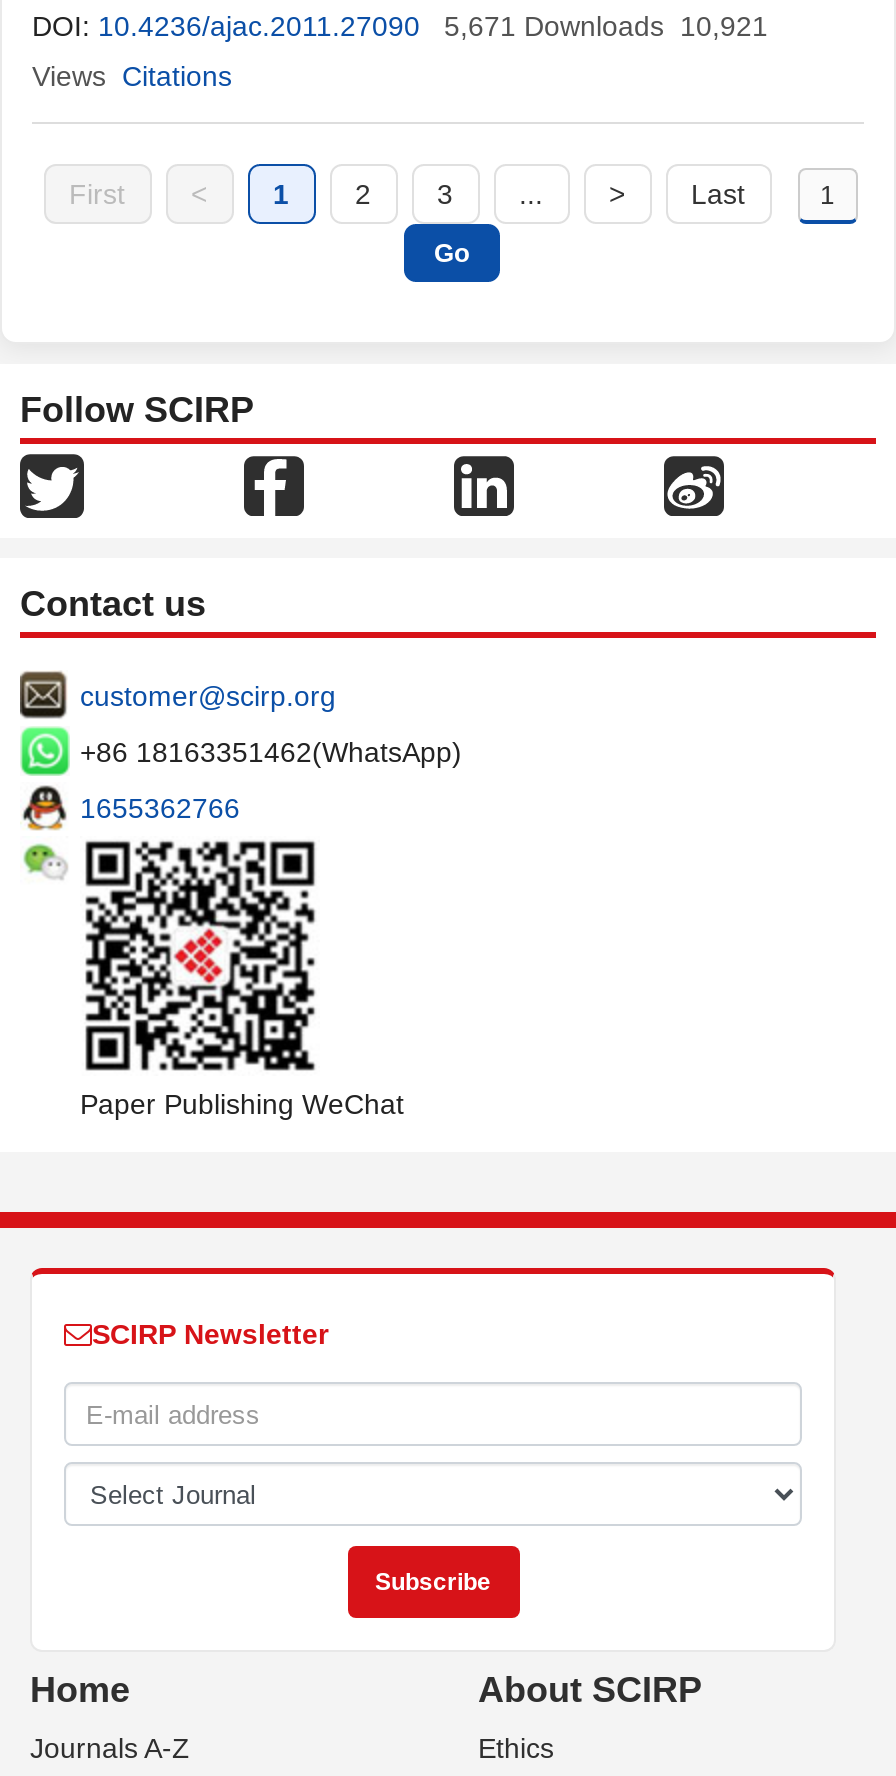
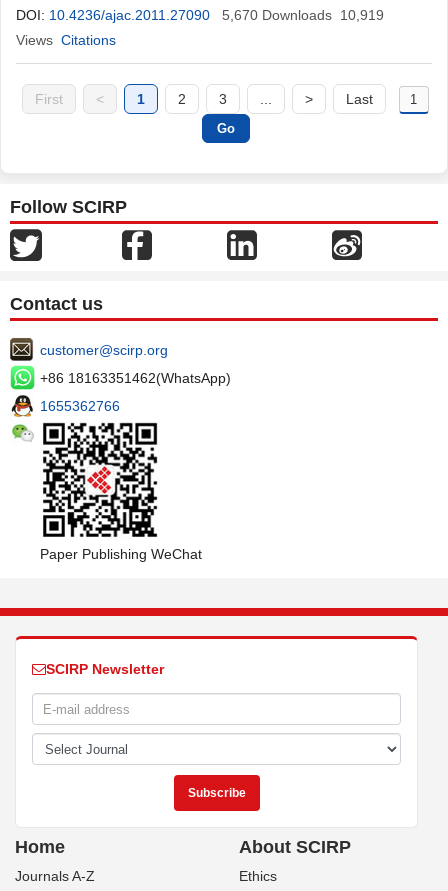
[32,10,768,42] DOI: 10.4236/ajac.2011.27090 5,671 Downloads 10,921 -> [16,7,384,23] DOI: 10.4236/ajac.2011.27090 5,670 Downloads 10,919

